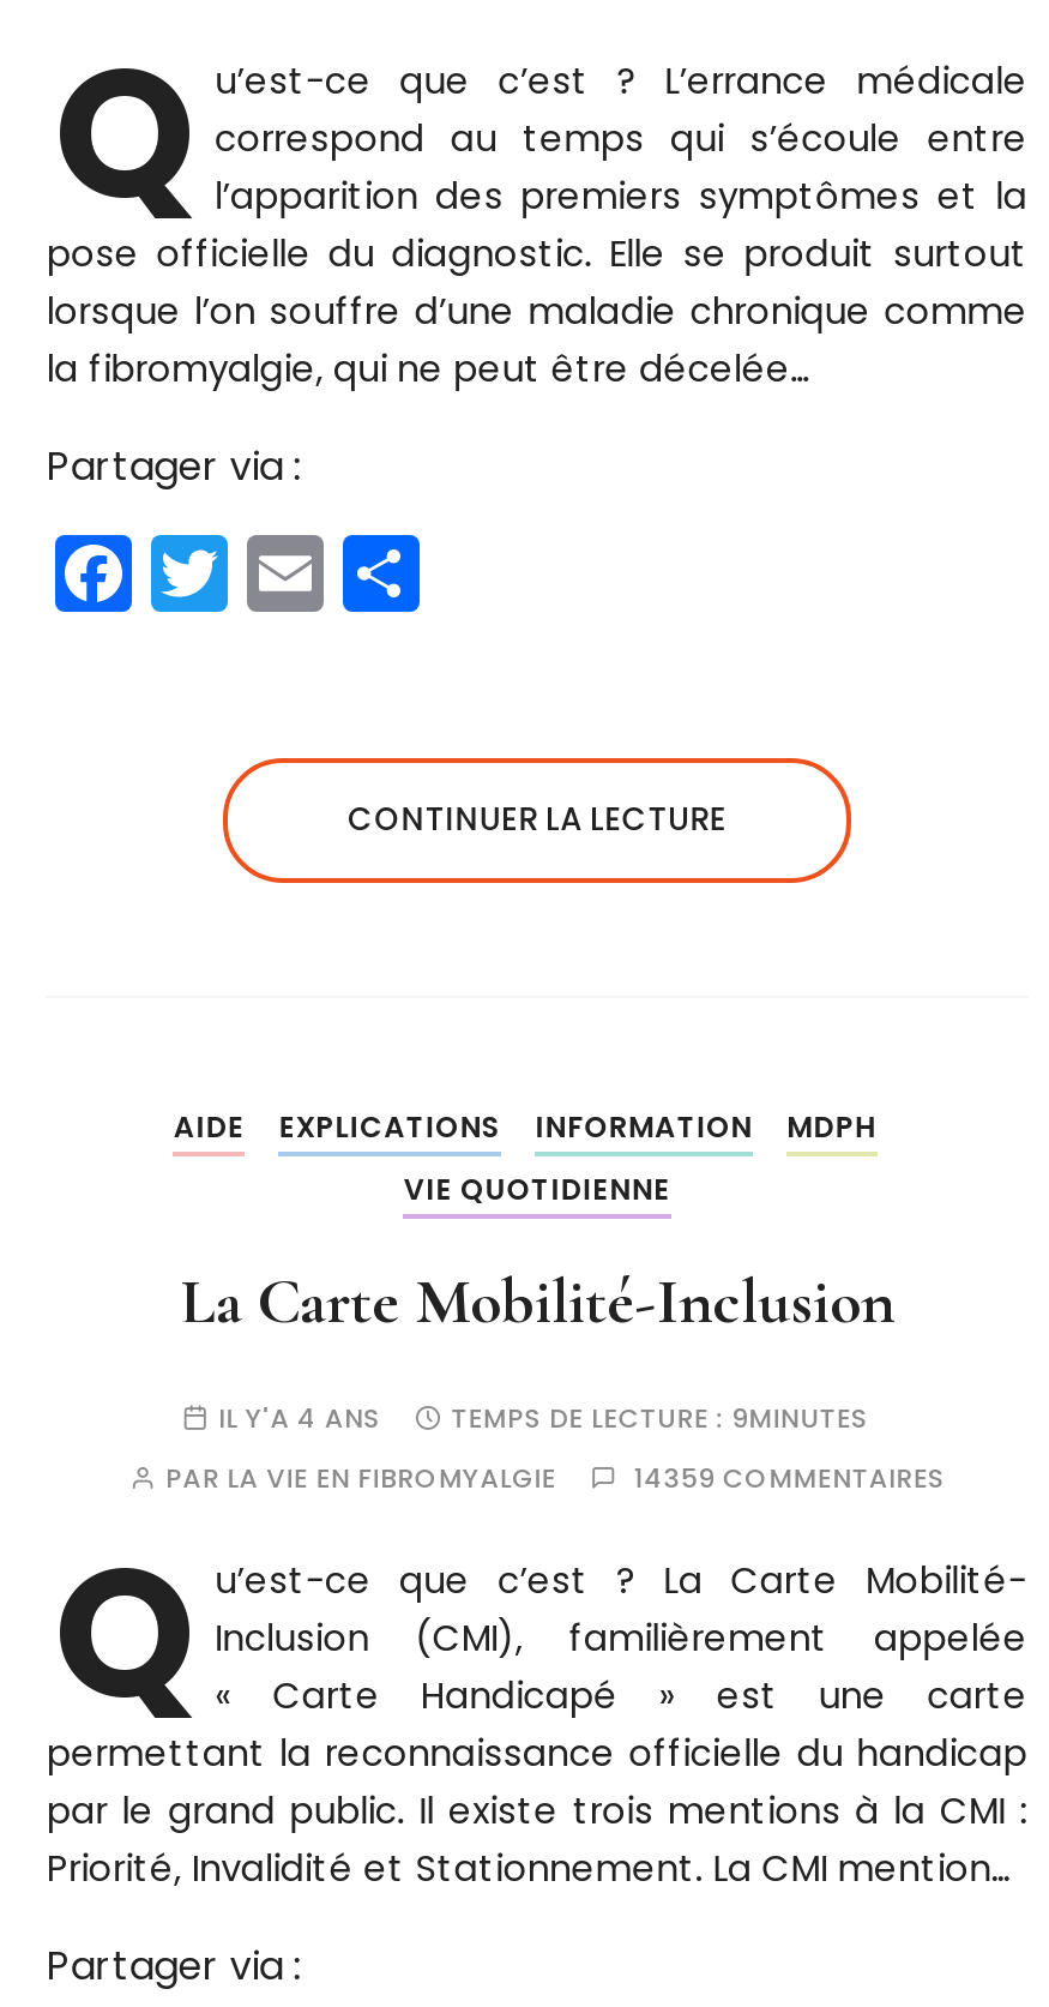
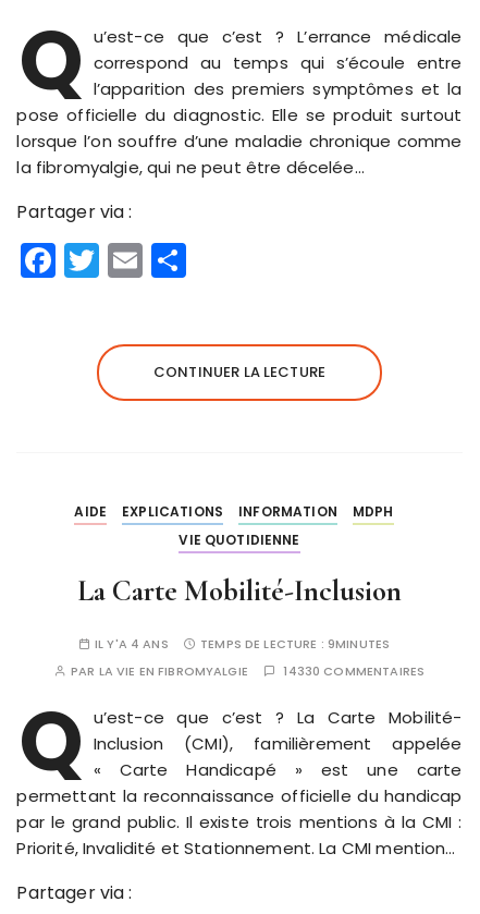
[634,1459,945,1497] 14359 COMMENTAIRES -> [283,662,425,680] 14330 COMMENTAIRES

